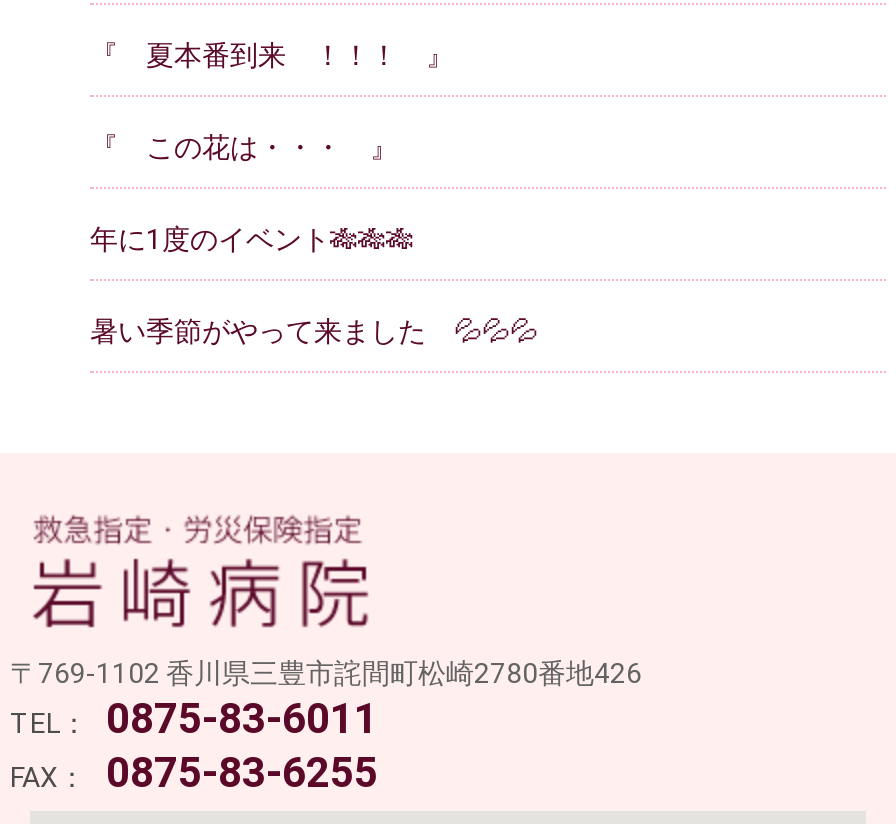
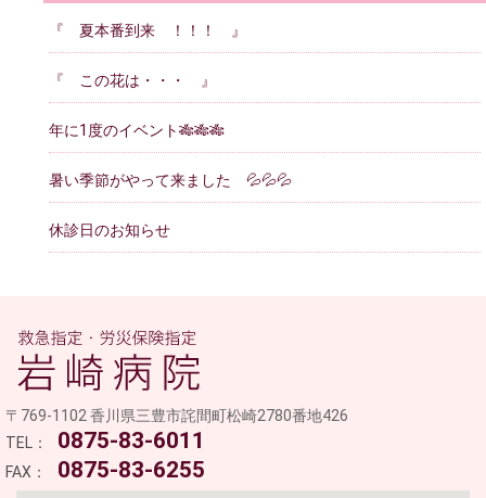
none -> [49,221,170,239] 休診日のお知らせ

